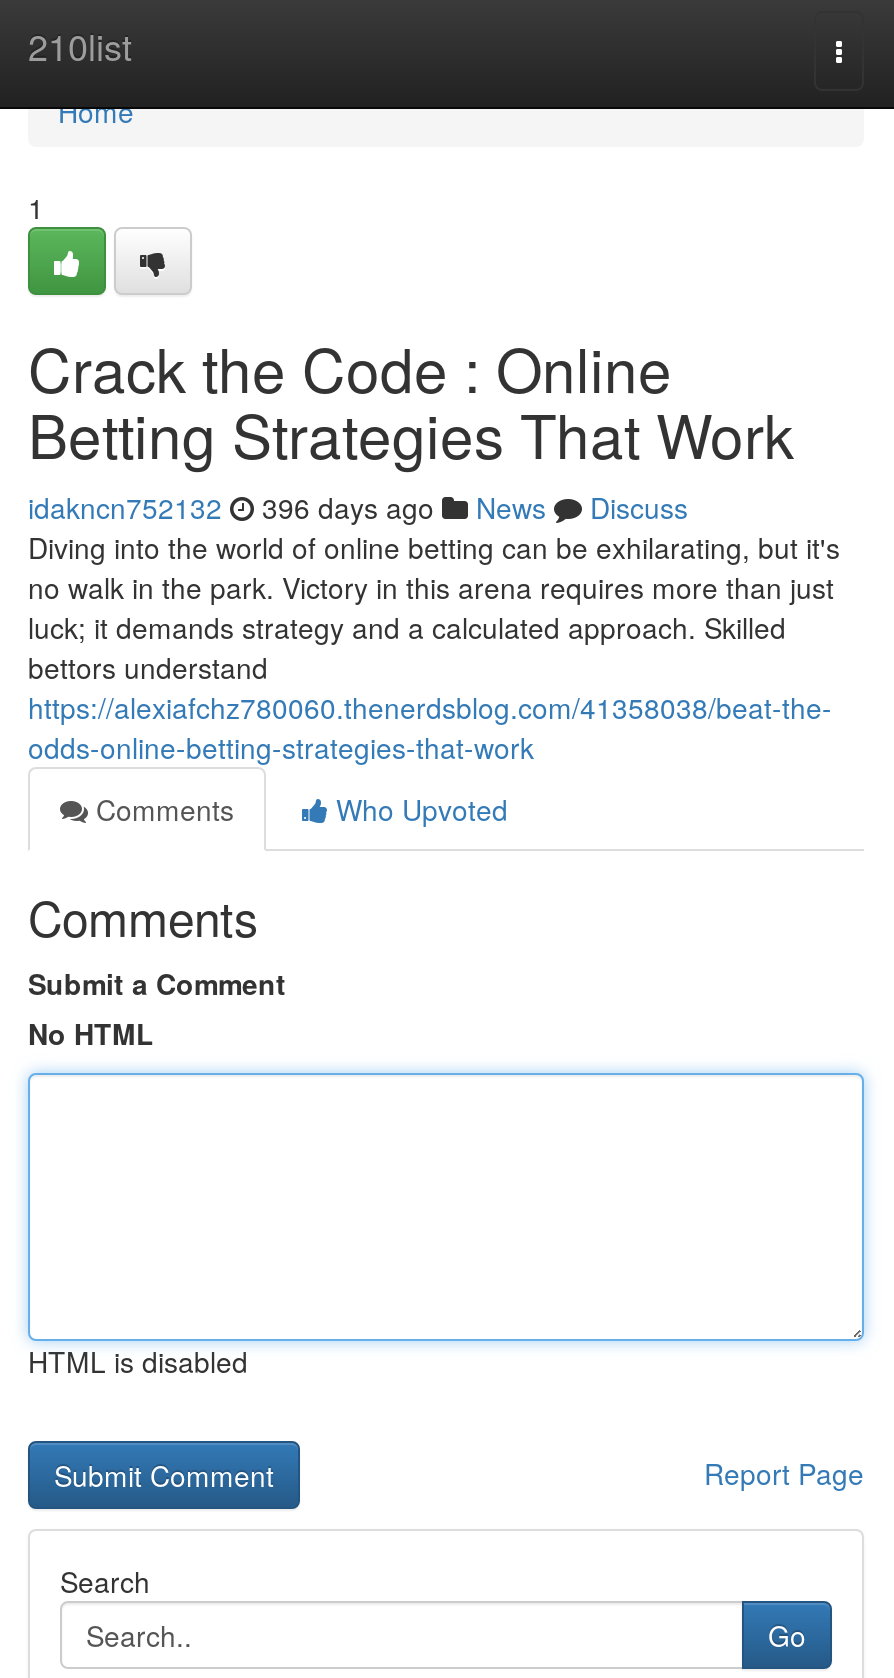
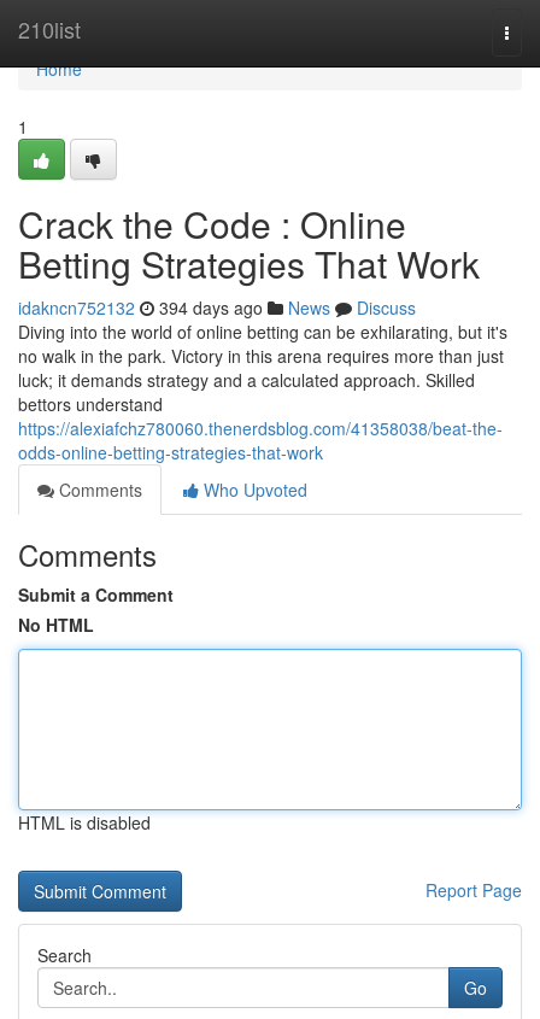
[28,487,688,527] idakncn752132 396 days ago News Discuss -> [18,295,416,320] idakncn752132 394 days ago News Discuss

